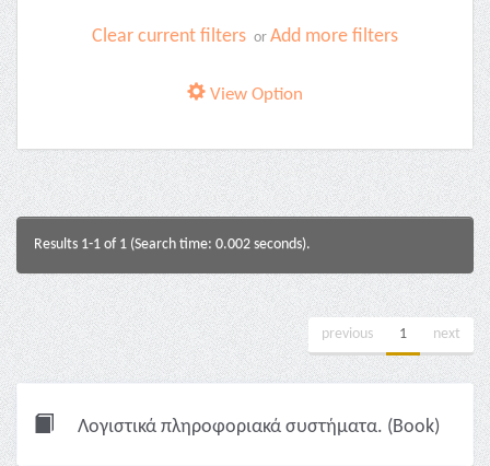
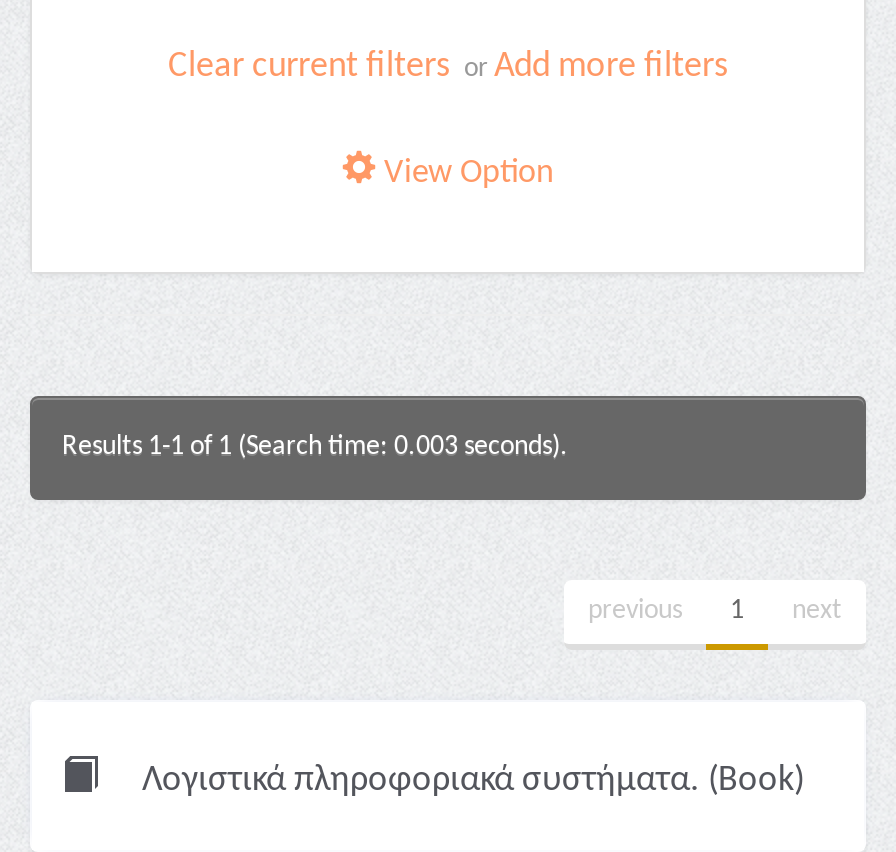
[34,236,311,253] Results 1-1 of 1 (Search time: 0.002 seconds). -> [62,432,568,462] Results 1-1 of 1 (Search time: 0.003 seconds).

